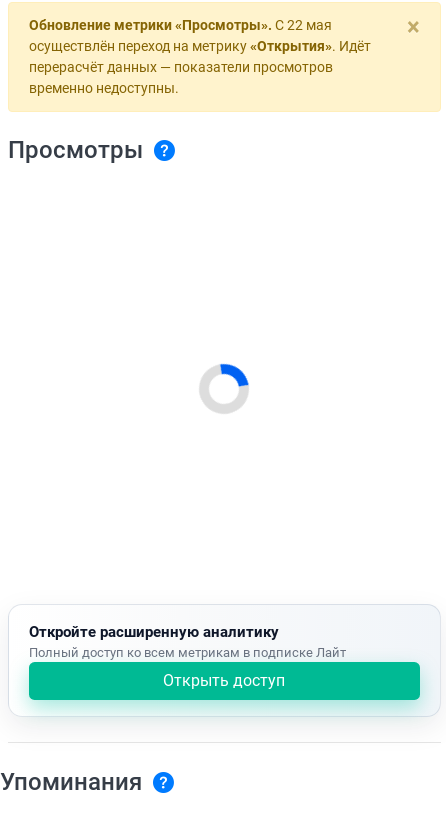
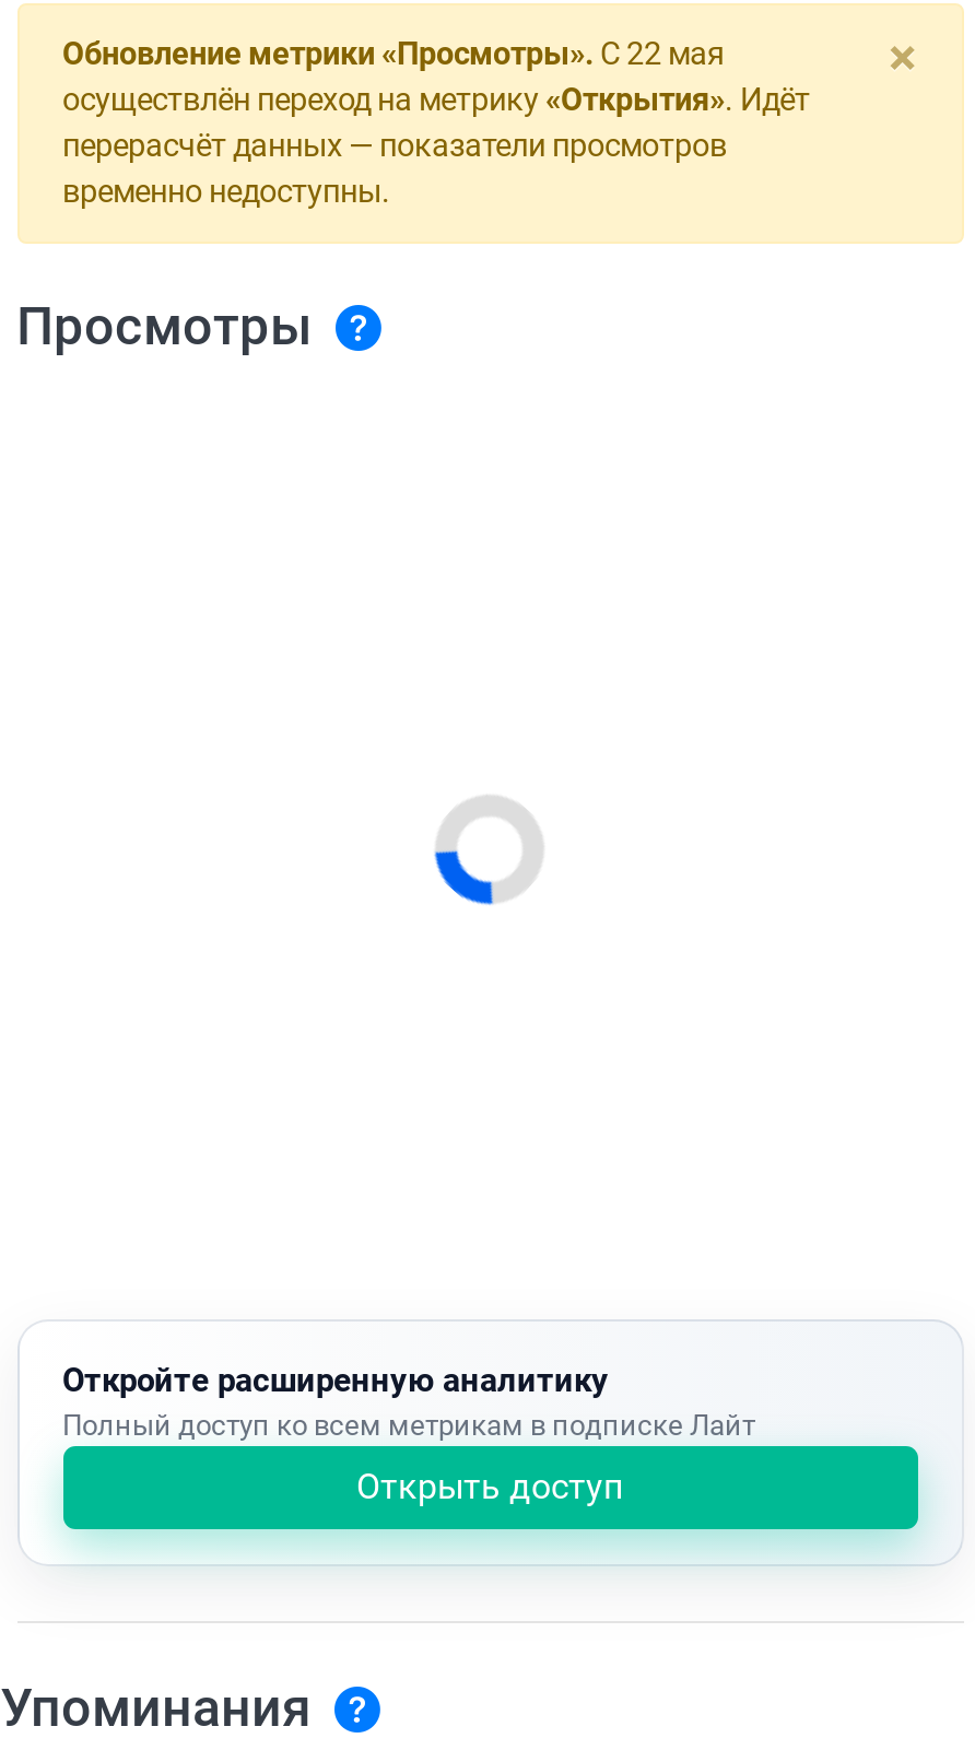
[200,363,249,414] [image] -> [433,795,542,906] [image]

